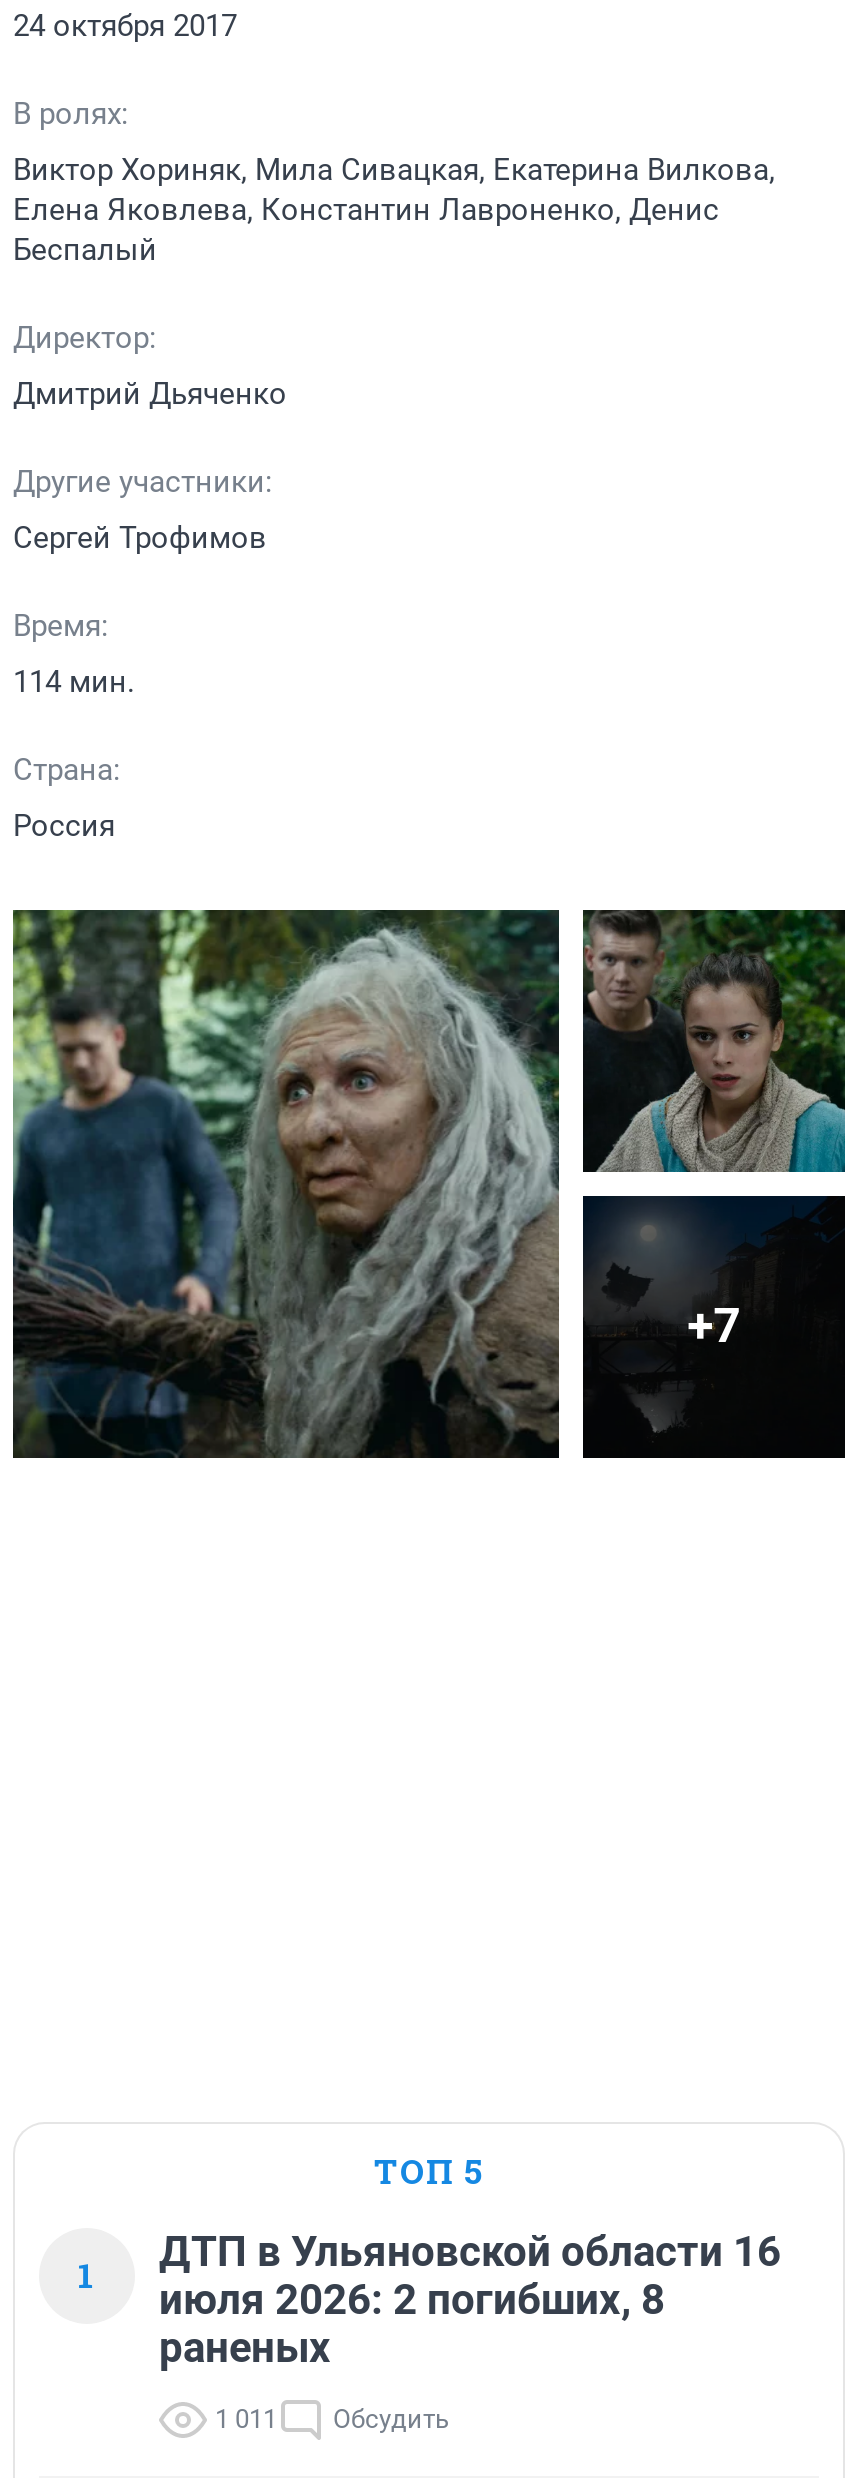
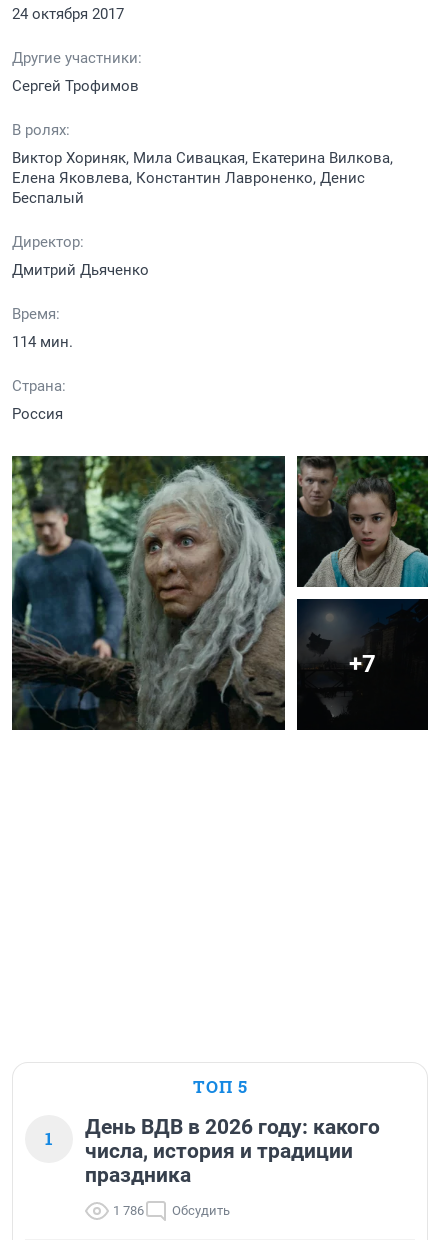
moved [13,96,775,412] -> [12,121,393,279]: В ролях: | Виктор Хориняк, Мила Сивацкая, Екатерина Вилкова, | Елена Яковлева, Константин Лавроненко, Денис | Беспалый | Директор: | Дмитрий Дьяченко
moved [13,464,273,556] -> [12,49,142,95]: Другие участники: | Сергей Трофимов
[159,2227,781,2371] ДТП в Ульяновской области 16 | июля 2026: 2 погибших, 8 | раненых -> [85,1114,380,1186] День ВДВ в 2026 году: какого | числа, история и традиции | праздника
[215,2403,449,2433] 1 011 Обсудить -> [113,1202,230,1217] 1 786 Обсудить

